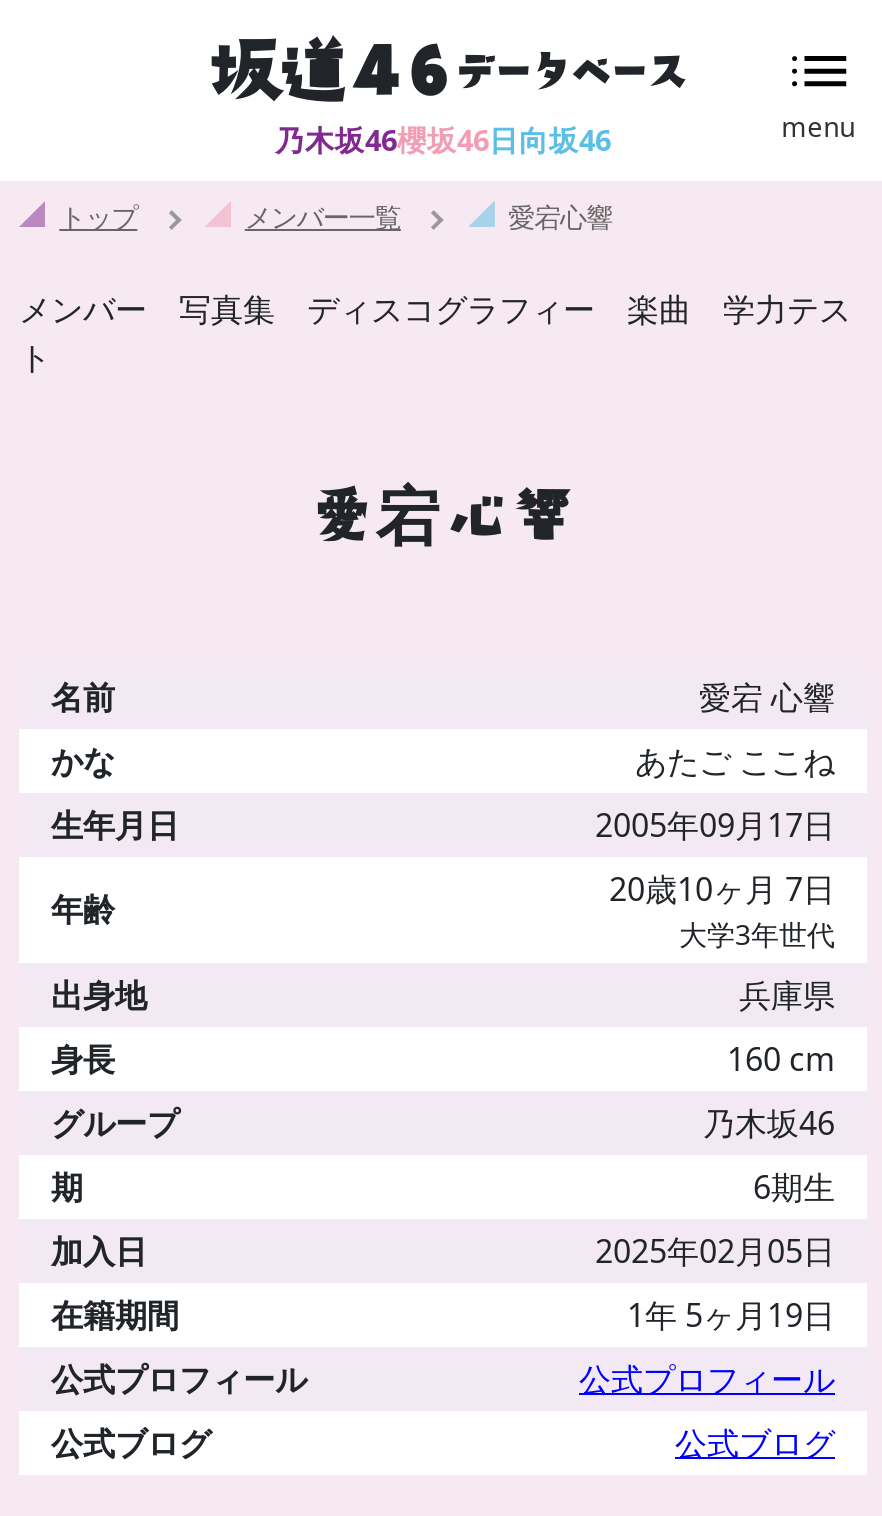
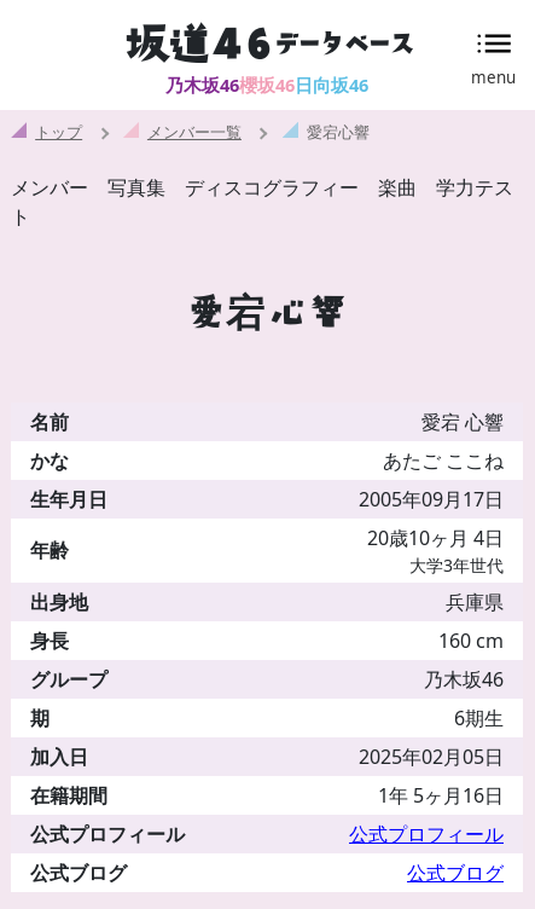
[609,867,835,911] 20歳10ヶ月 7日 -> [367,525,504,551] 20歳10ヶ月 4日
[627,1293,835,1337] 1年 5ヶ月19日 -> [378,782,504,809] 1年 5ヶ月16日

